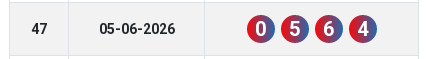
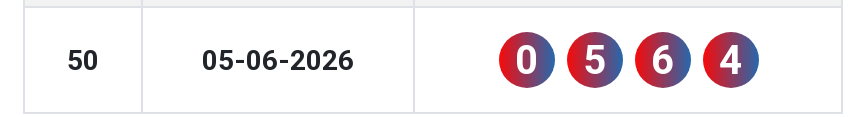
[31,21,47,37] 47 -> [67,43,99,75] 50

